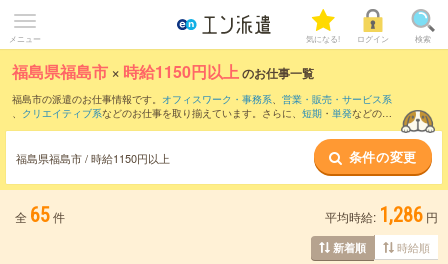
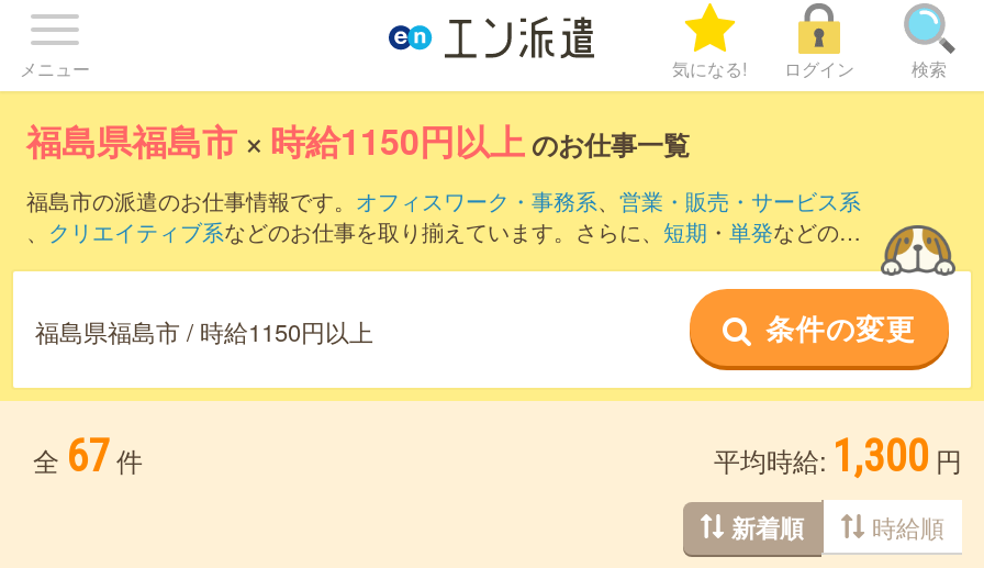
[15,203,65,227] 全 65 件 -> [33,430,143,482] 全 67 件
[325,203,438,227] 平均時給: 1,286 円 -> [714,430,962,482] 平均時給: 1,300 円

